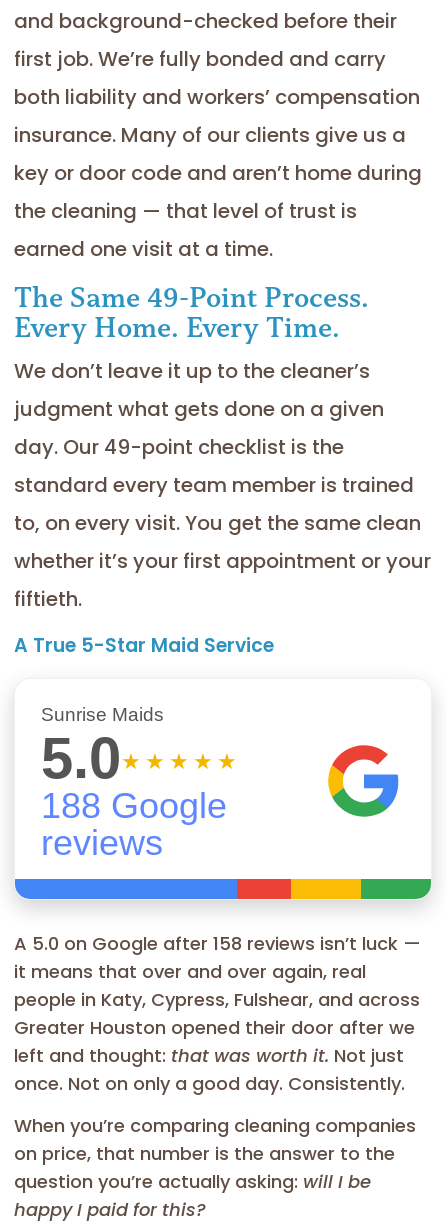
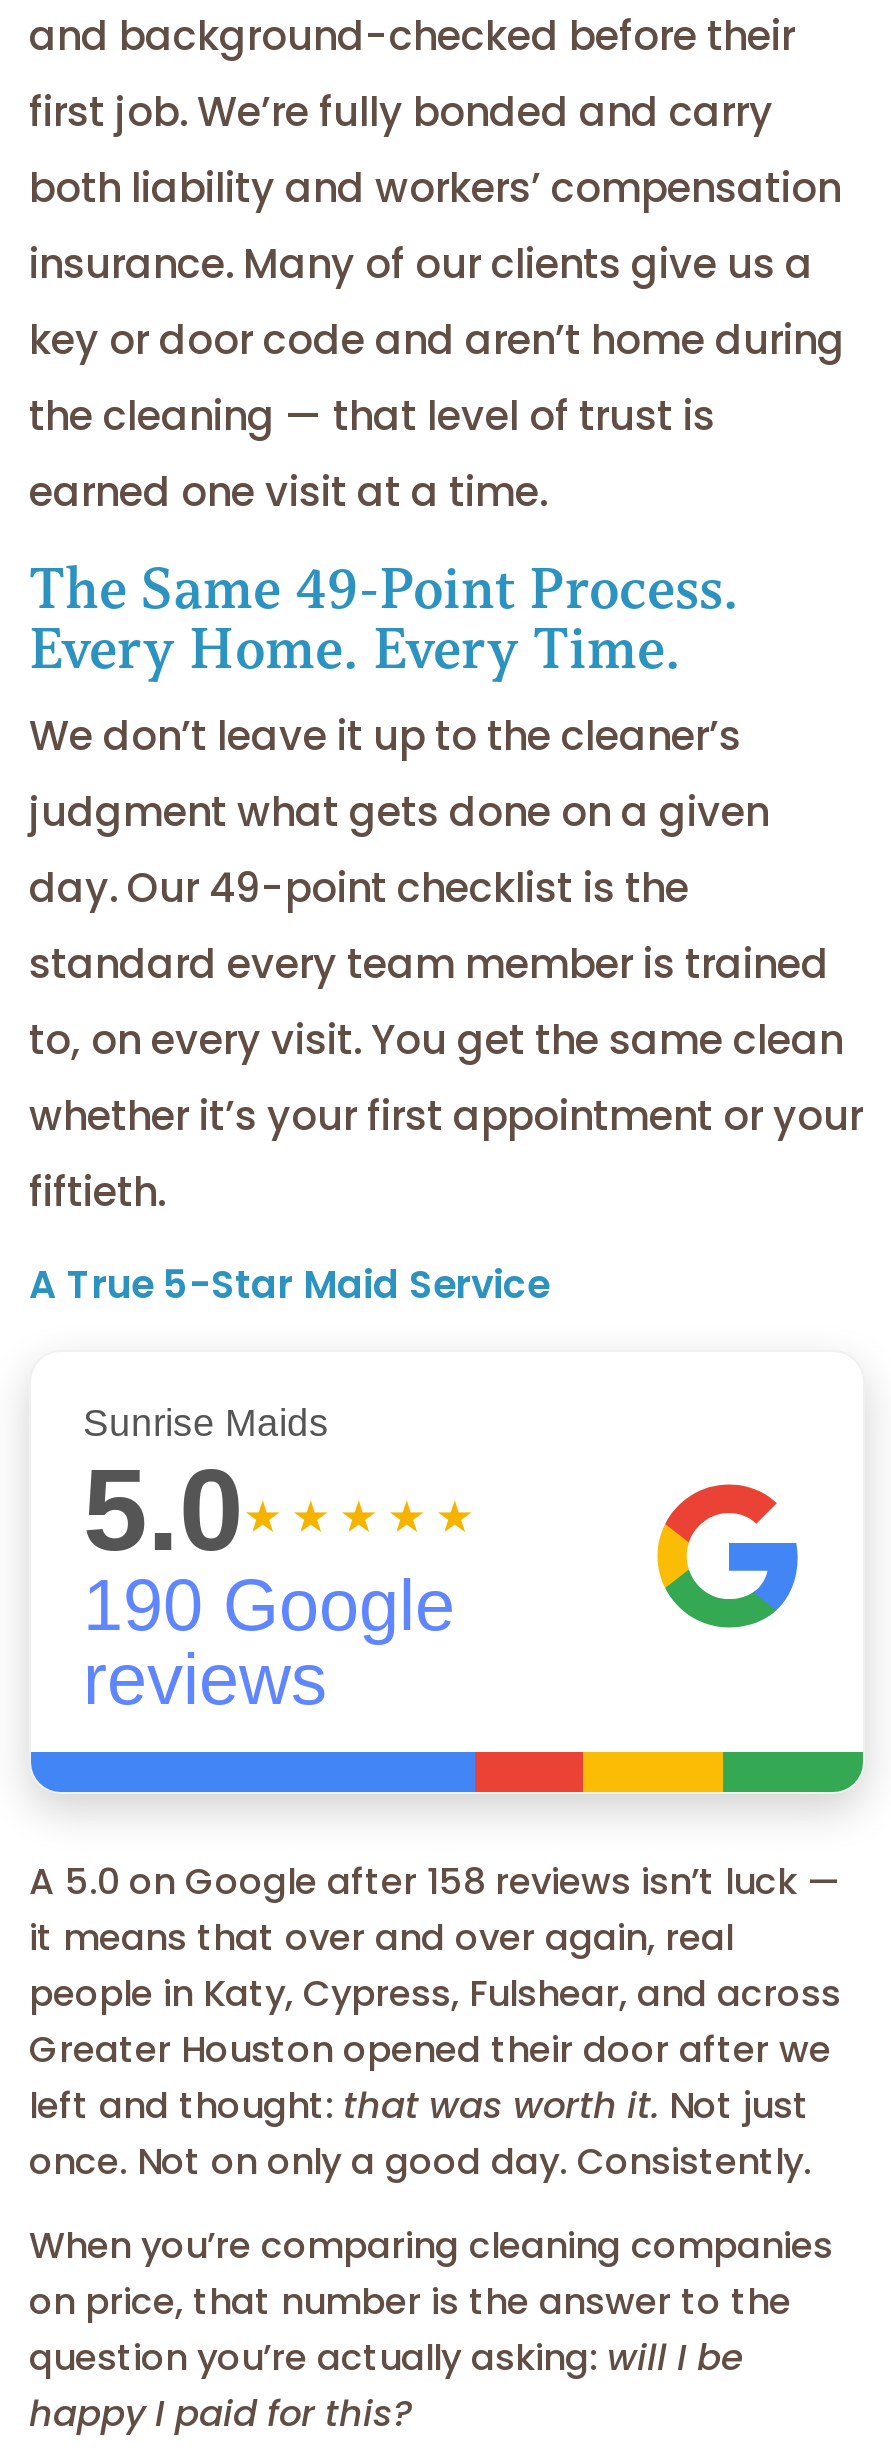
[41,785,227,826] 188 Google -> [83,1564,455,1646] 190 Google

